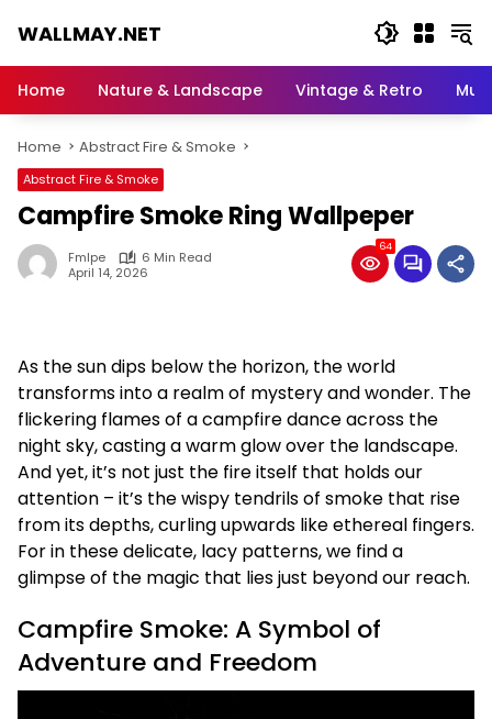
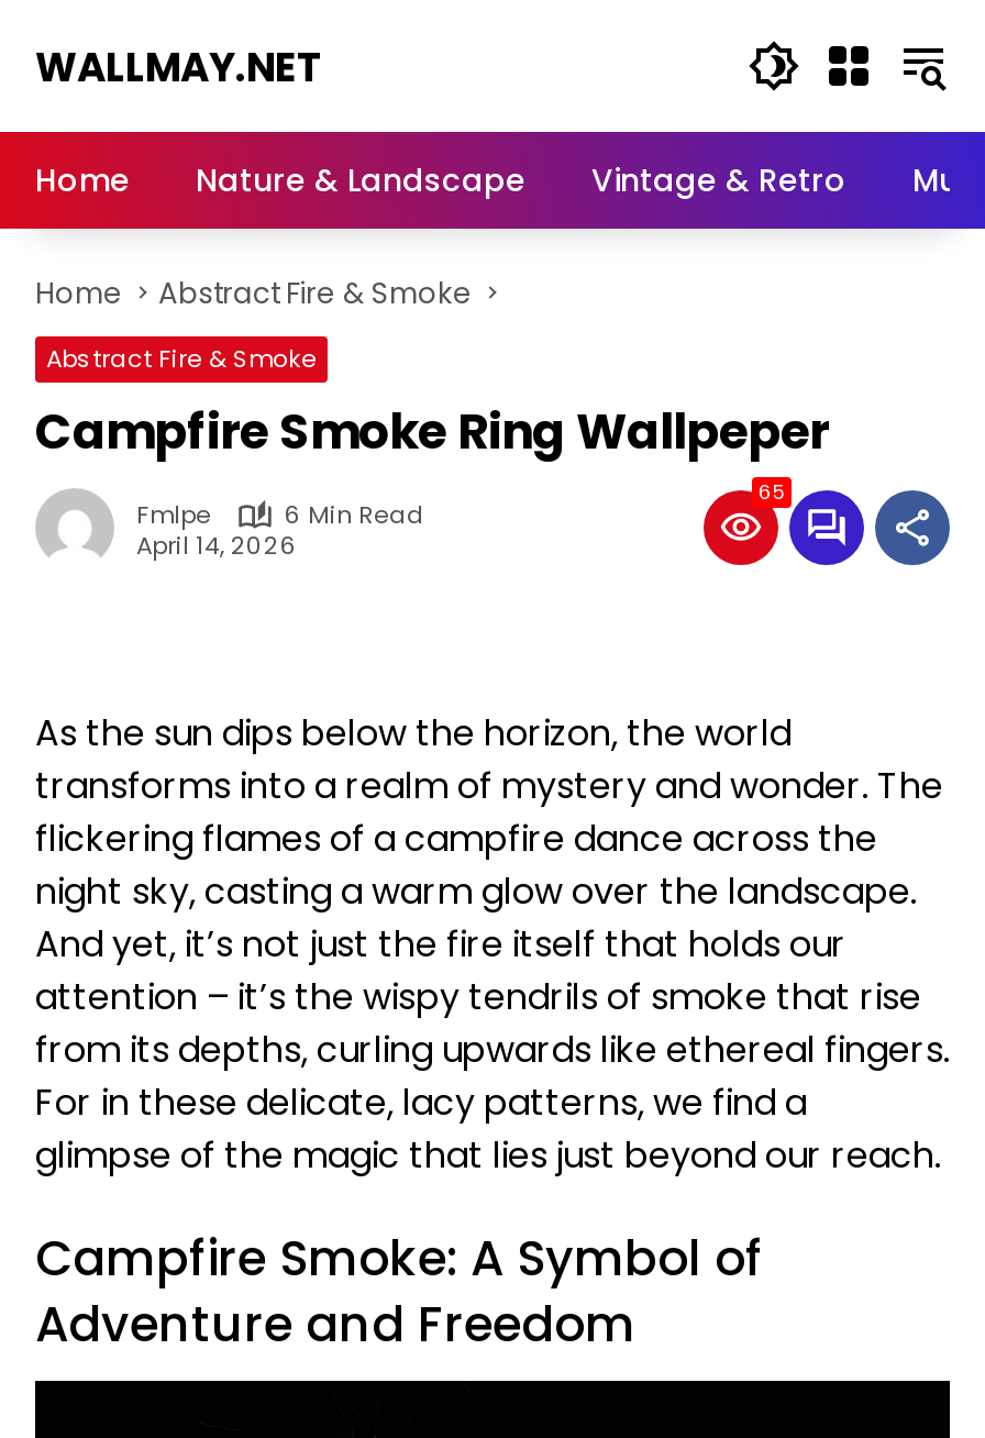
[379,240,392,253] 64 -> [759,479,785,506] 65

